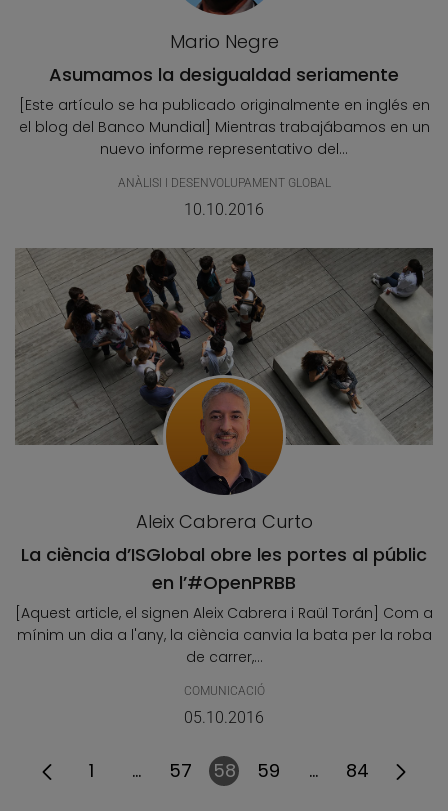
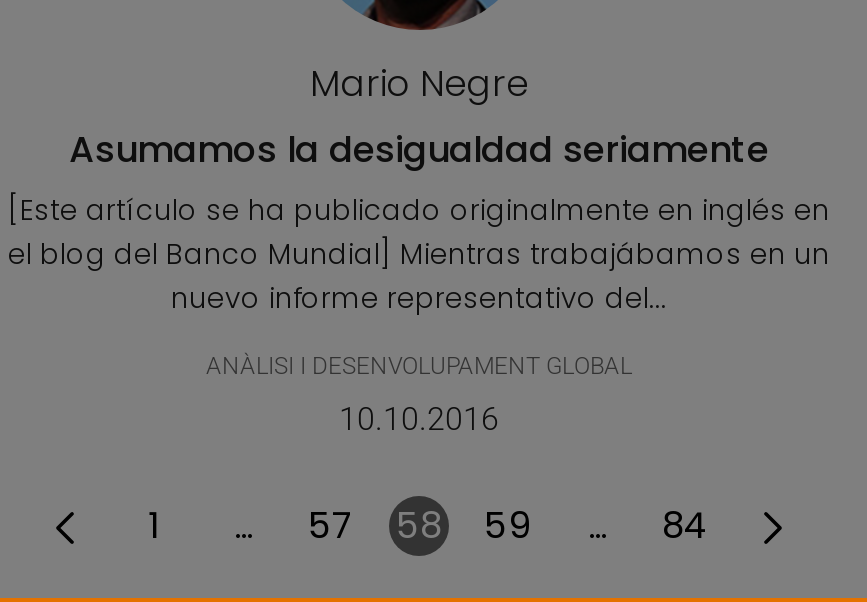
[14,247,434,727] [image] | Aleix Cabrera Curto | La ciència d’ISGlobal obre les portes al públic | en l’#OpenPRBB | [Aquest article, el signen Aleix Cabrera i Raül Torán] Com a | mínim un dia a l'any, la ciència canvia la bata per la roba | de carrer,... | COMUNICACIÓ | 05.10.2016 -> none

